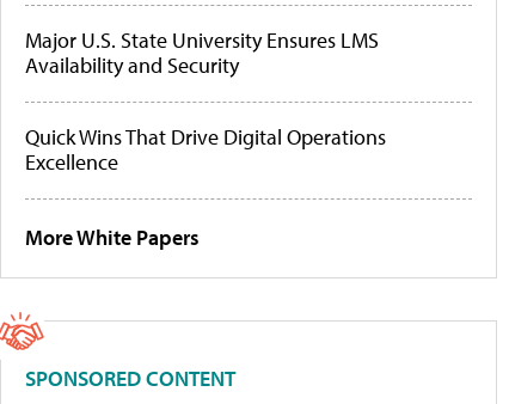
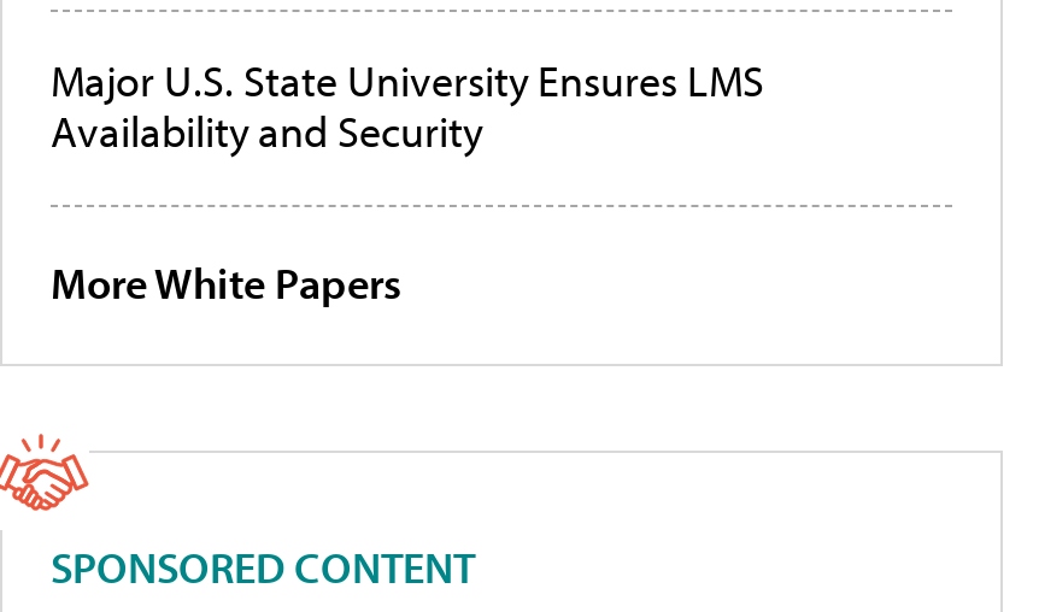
[25,124,386,176] Quick Wins That Drive Digital Operations | Excellence -> none

